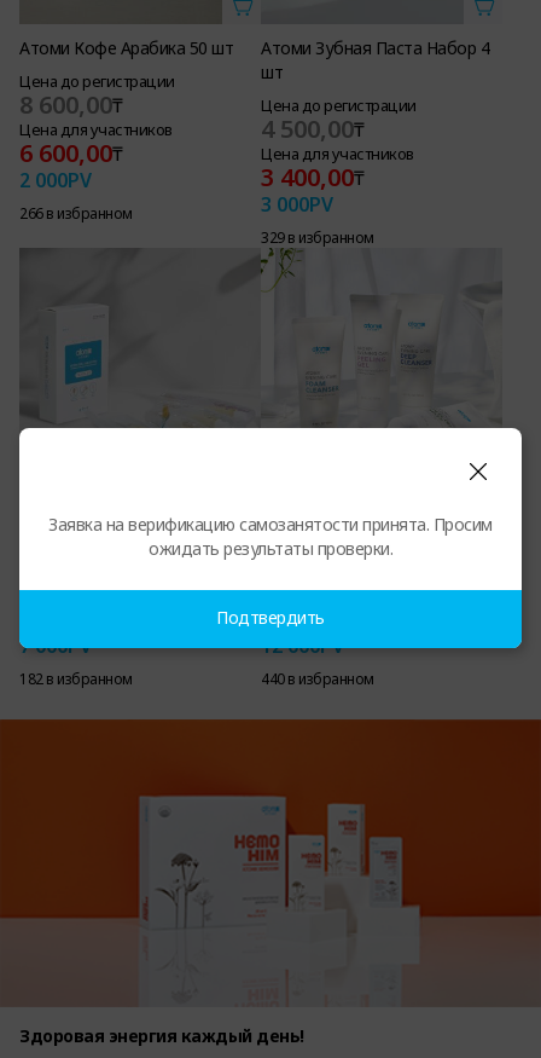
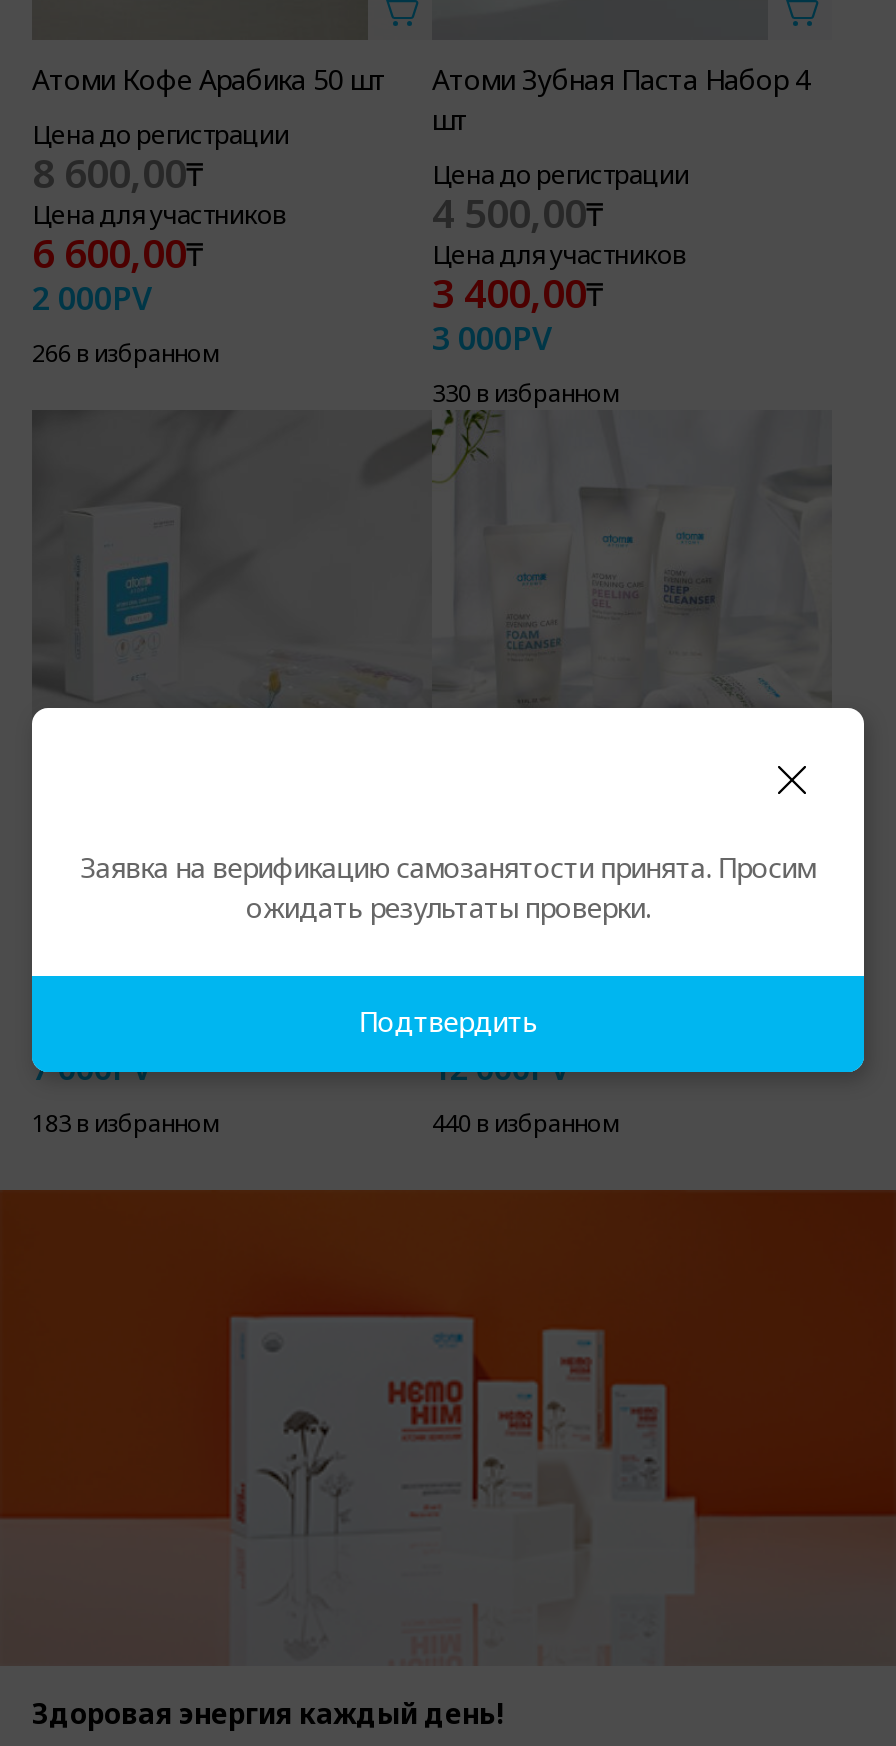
[261,227,374,248] 329 в избранном -> [432,376,619,410] 330 в избранном
[19,669,132,689] 182 в избранном -> [32,1106,219,1140] 183 в избранном

